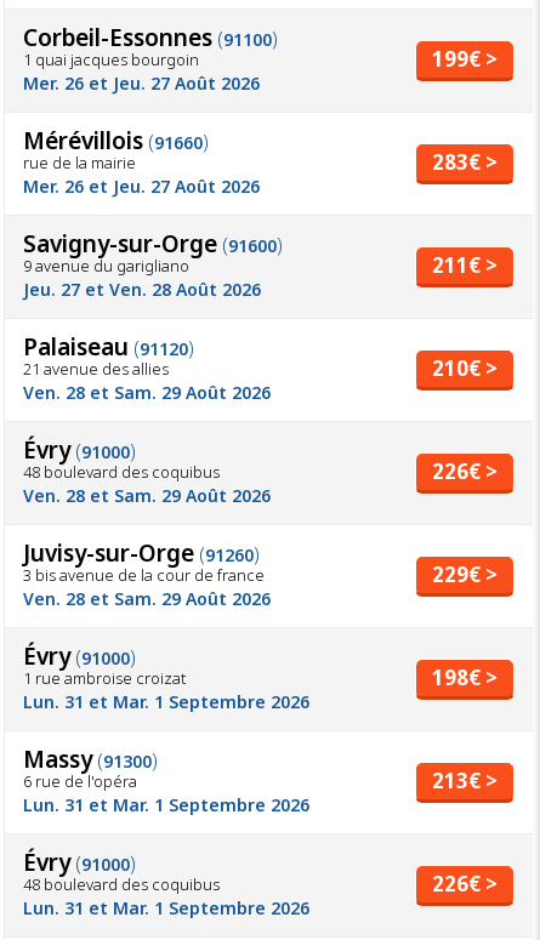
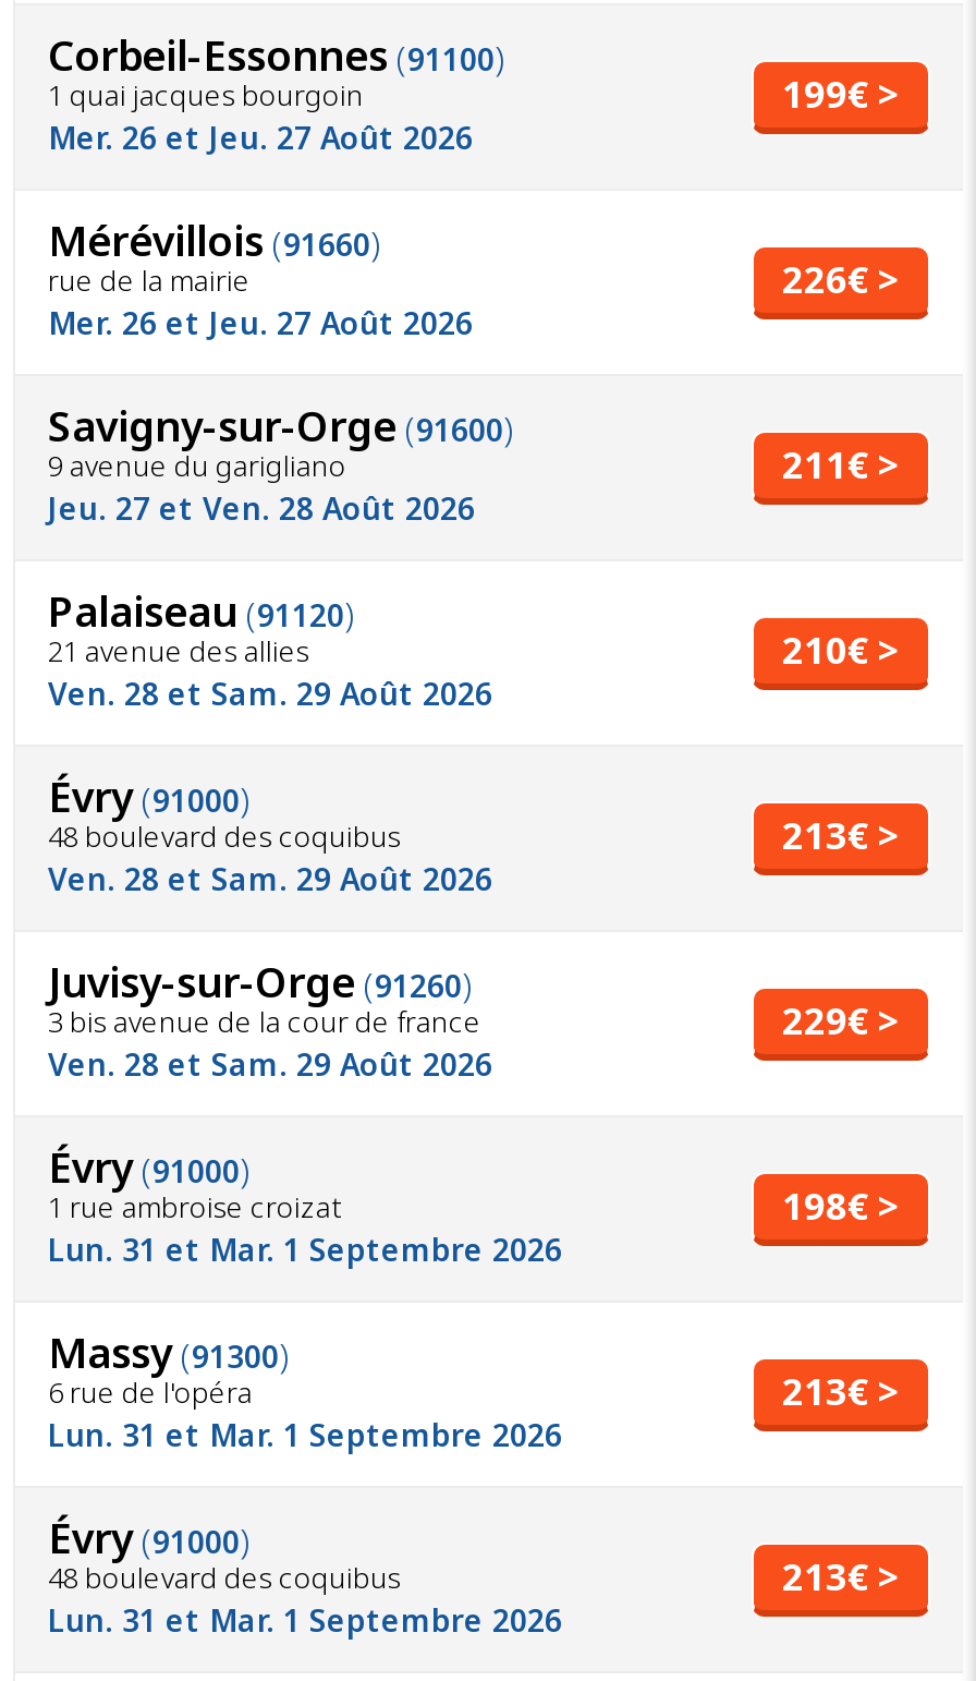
[432,148,498,176] 283€ > -> [782,254,900,304] 226€ >
[432,457,498,485] 226€ > -> [782,810,900,860] 213€ >
[432,870,498,898] 226€ > -> [782,1551,900,1602] 213€ >

